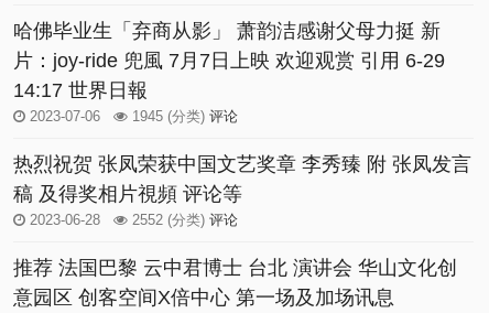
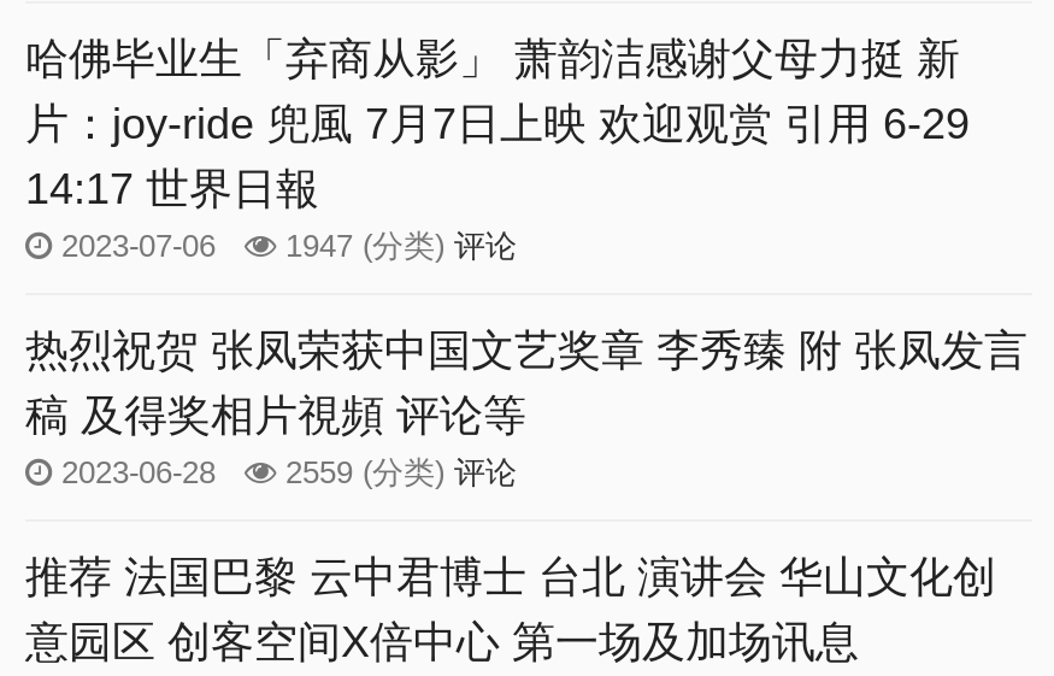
[25,108,238,125] 2023-07-06 1945 (分类)评论 -> [52,228,517,264] 2023-07-06 1947 (分类)评论
[25,212,238,228] 2023-06-28 2552 (分类)评论 -> [52,454,517,490] 2023-06-28 2559 (分类)评论

